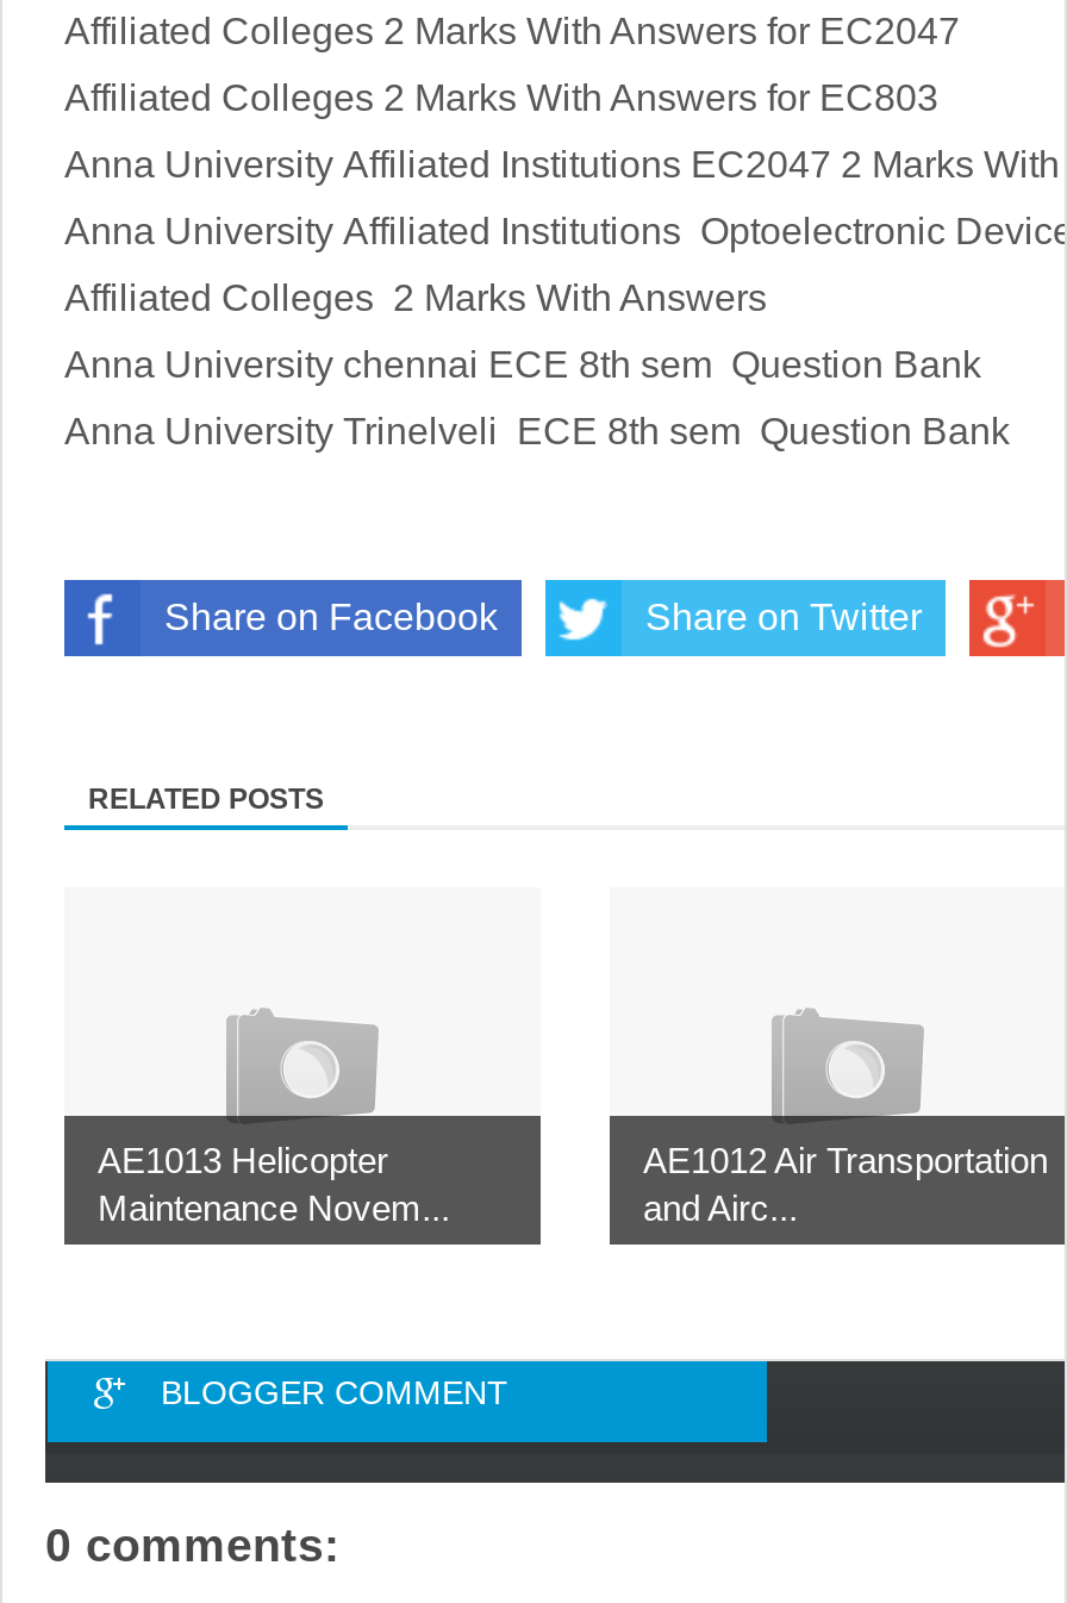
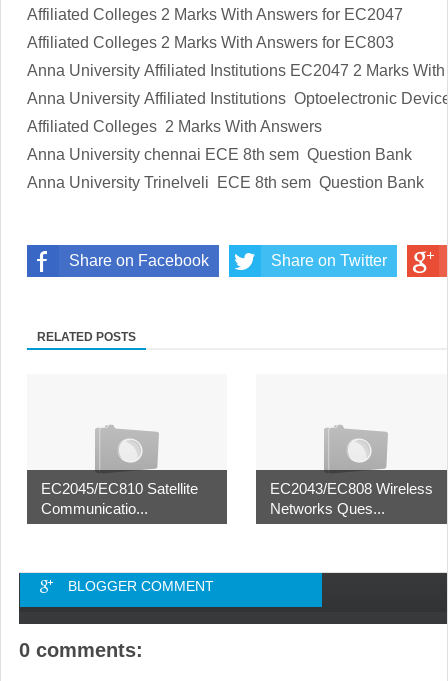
[98,1140,450,1228] AE1013 Helicopter | Maintenance Novem... -> [41,480,198,517] EC2045/EC810 Satellite | Communicatio...
[643,1140,1048,1228] AE1012 Air Transportation | and Airc... -> [270,480,433,517] EC2043/EC808 Wireless | Networks Ques...

